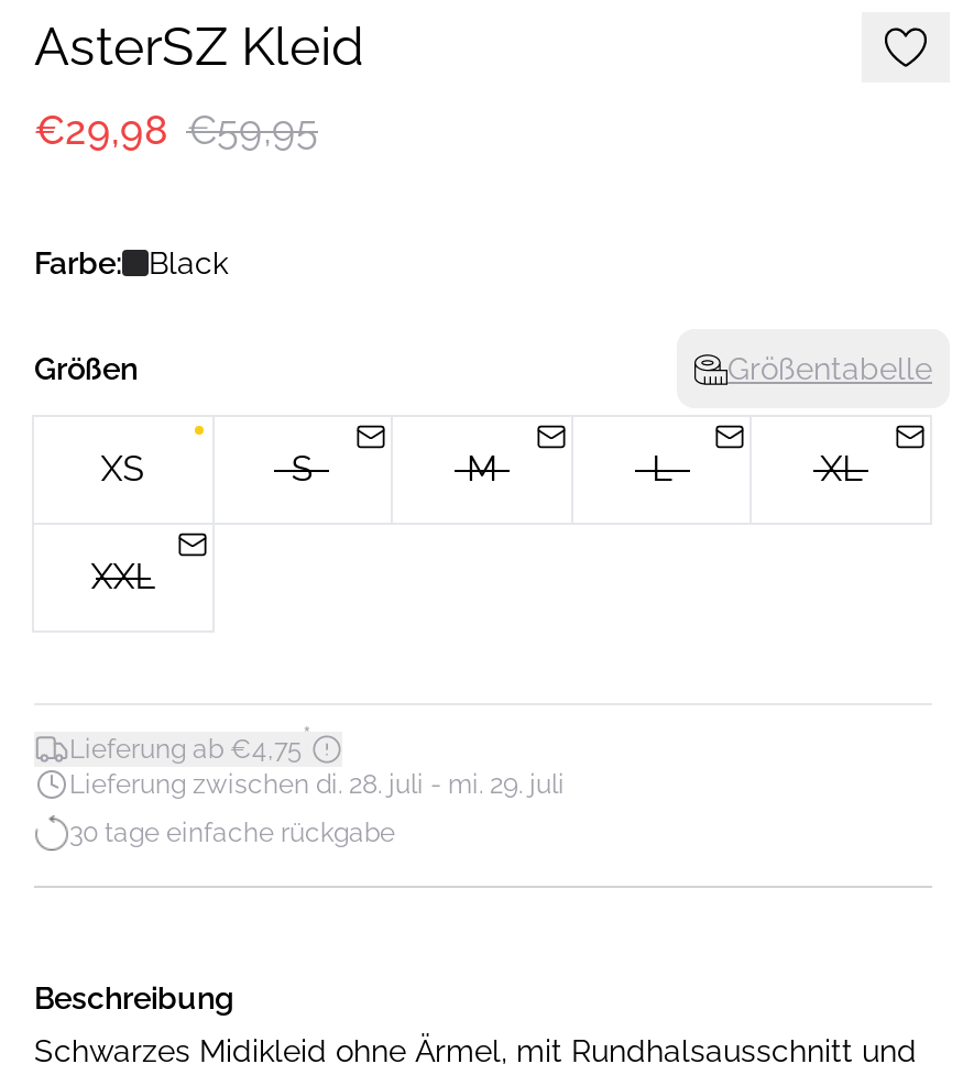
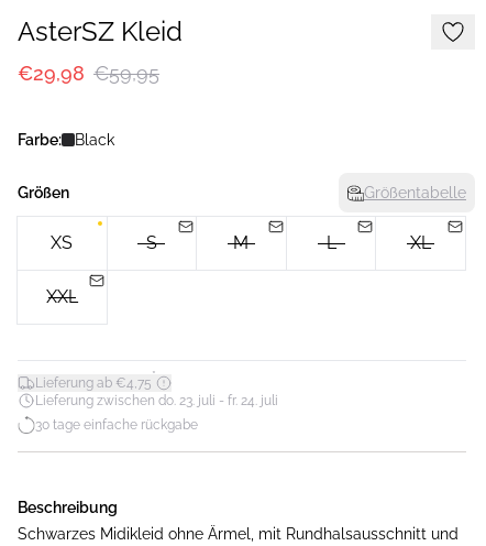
[69,769,565,800] Lieferung zwischen di. 28. juli - mi. 29. juli -> [35,393,278,408] Lieferung zwischen do. 23. juli - fr. 24. juli

